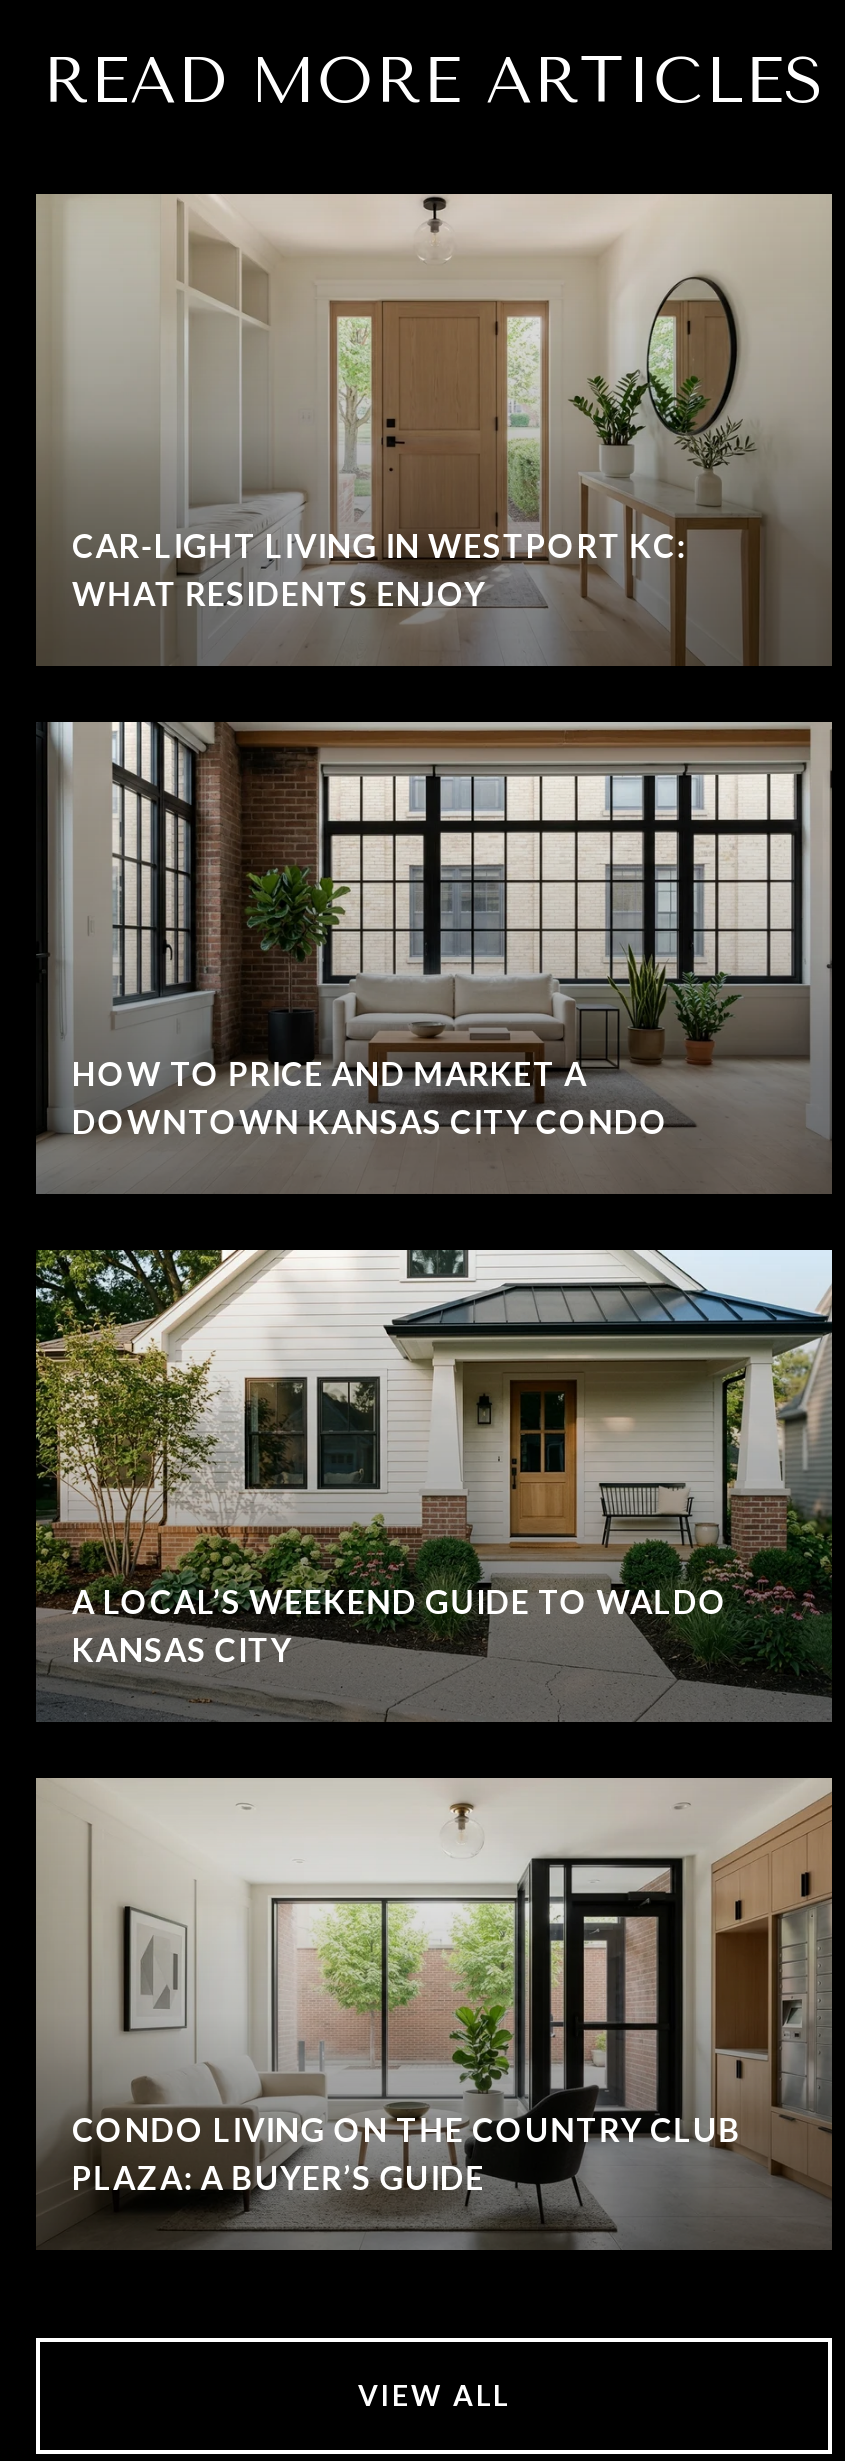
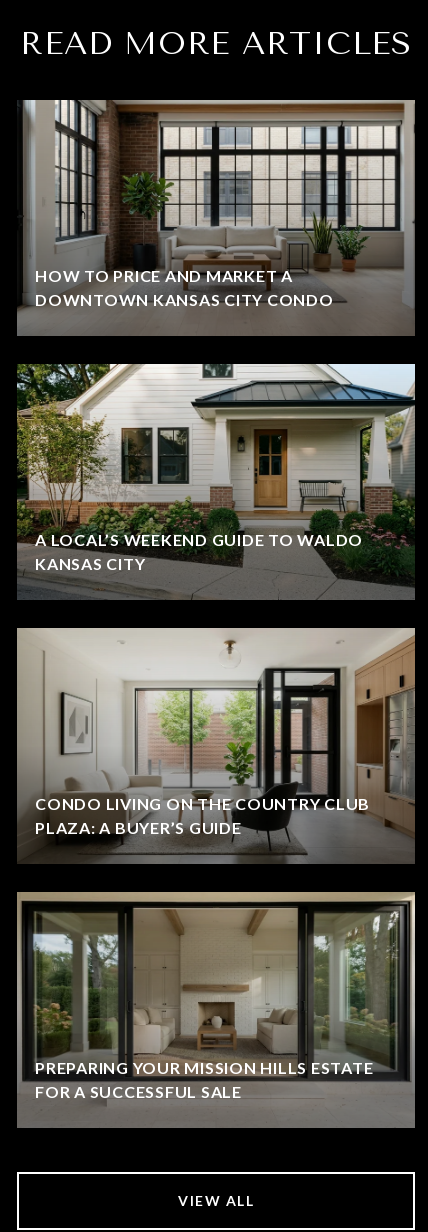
[34,192,826,664] [image] | CAR-LIGHT LIVING IN WESTPORT KC: | WHAT RESIDENTS ENJOY -> none
moved [40,718,830,2196] -> [19,98,414,837]: [image] | HOW TO PRICE AND MARKET A | DOWNTOWN KANSAS CITY CONDO | A LOCAL’S WEEKEND GUIDE TO WALDO | KANSAS CITY | CONDO LIVING ON THE COUNTRY CLUB | PLAZA: A BUYER’S GUIDE
none -> [17,892,416,1128] [image] | PREPARING YOUR MISSION HILLS ESTATE | FOR A SUCCESSFUL SALE

